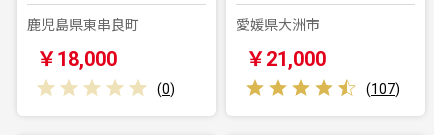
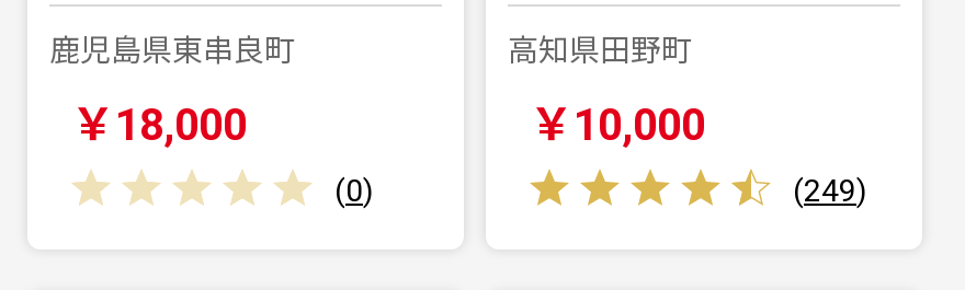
[236,17,320,33] 愛媛県大洲市 -> [508,32,692,67] 高知県田野町
[246,47,400,97] ￥21,000 | (107) -> [530,98,867,207] ￥10,000 | (249)

